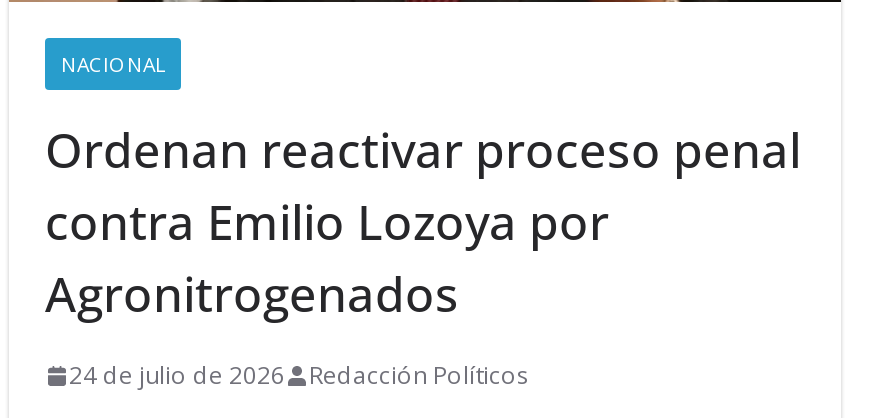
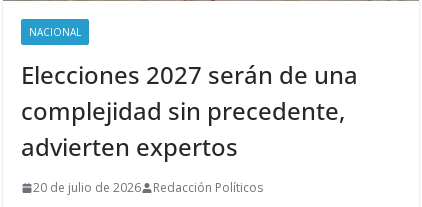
[45,116,801,326] Ordenan reactivar proceso penal | contra Emilio Lozoya por | Agronitrogenados -> [21,58,358,163] Elecciones 2027 serán de una | complejidad sin precedente, | advierten expertos
[69,358,529,392] 24 de julio de 2026 Redacción Políticos -> [33,179,263,196] 20 de julio de 2026 Redacción Políticos

